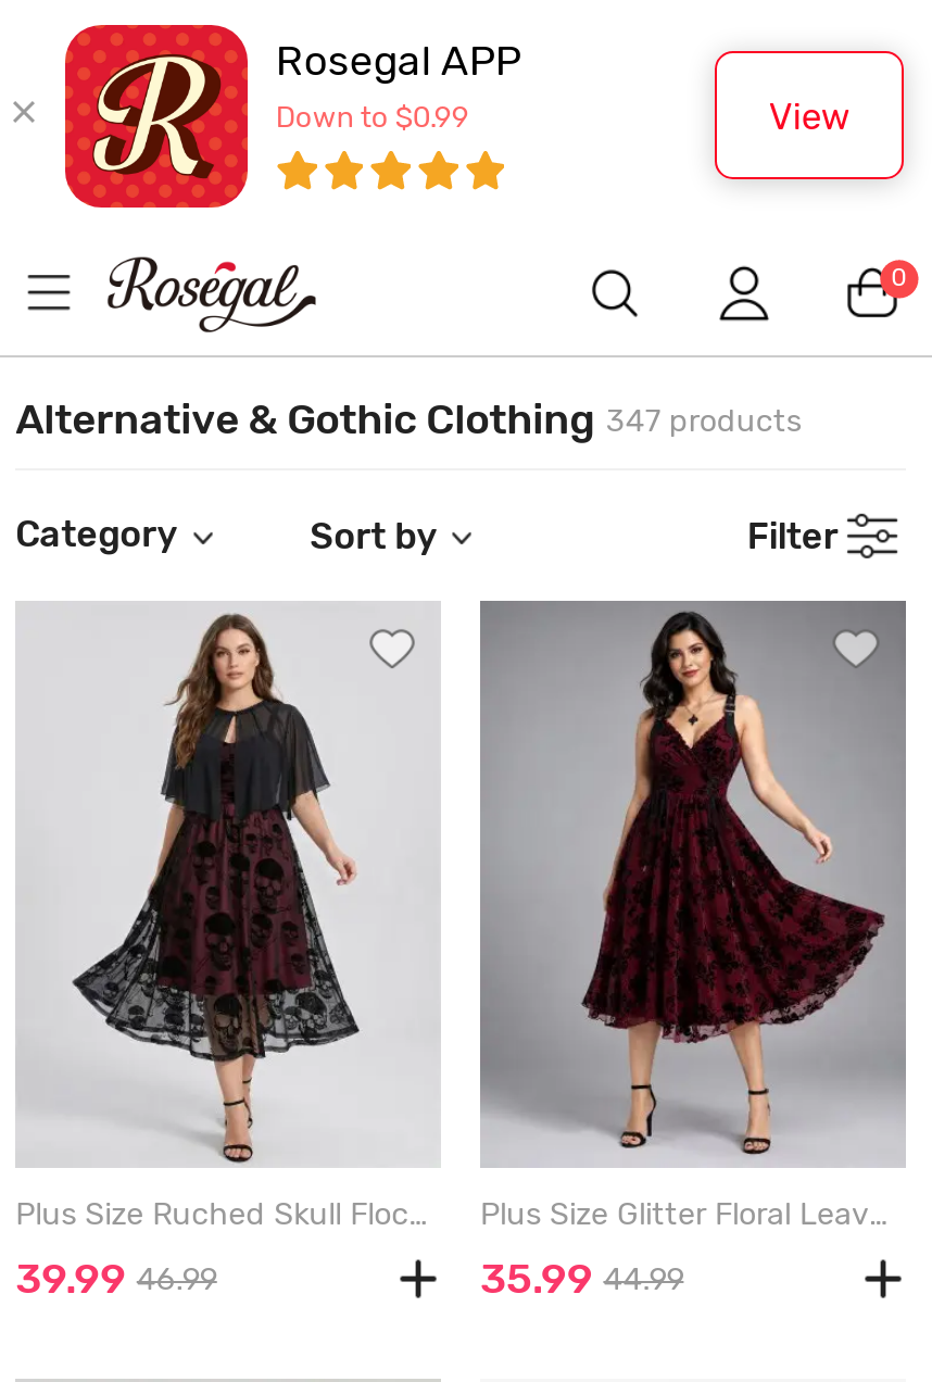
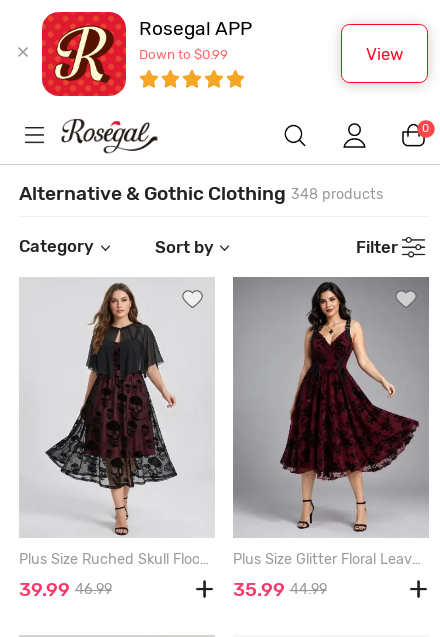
[15,394,801,444] Alternative & Gothic Clothing 347 products -> [19,182,383,205] Alternative & Gothic Clothing 348 products

